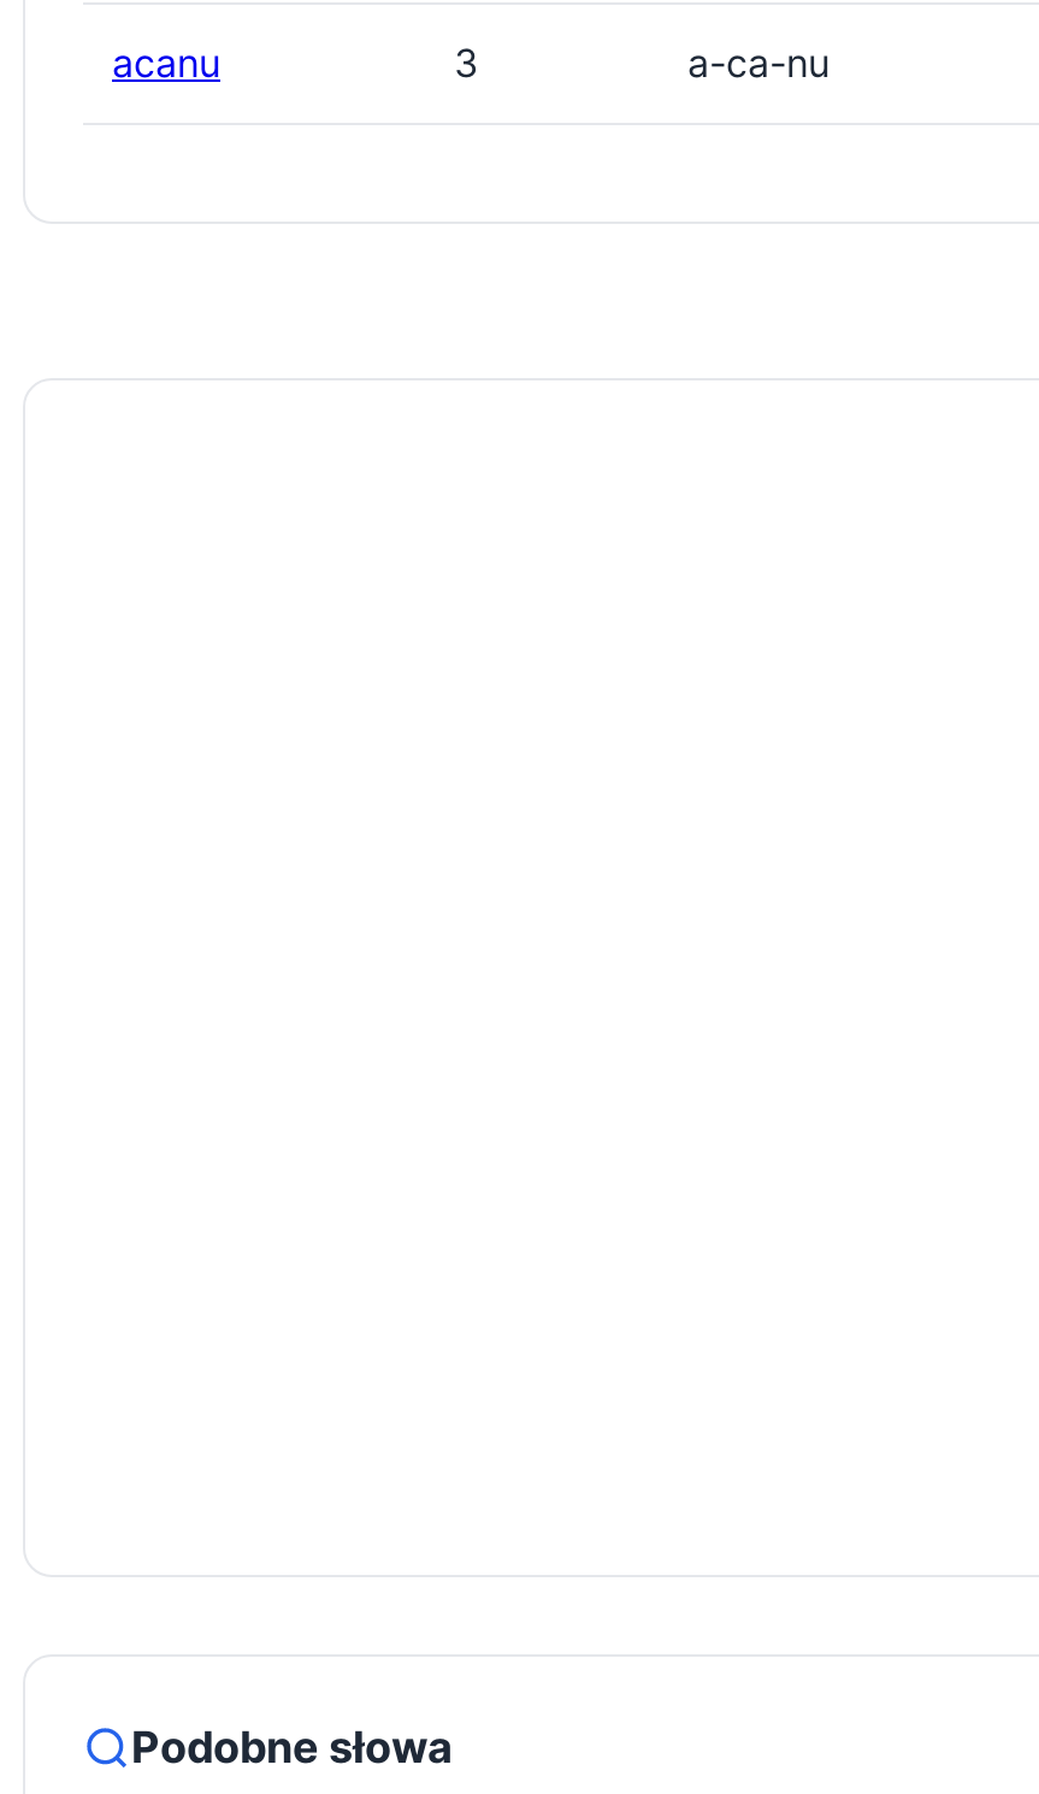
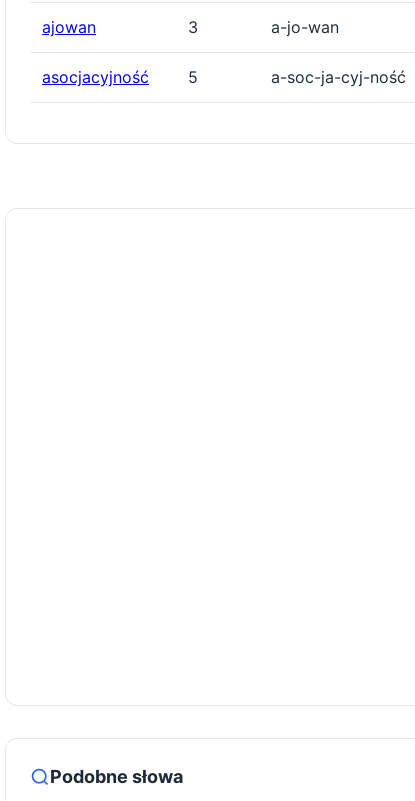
[112,39,220,87] acanu -> [42,17,96,37] ajowan
[687,39,830,87] a-ca-nu -> [42,17,406,87] a-jo-wan | asocjacyjność | 5 | a-soc-ja-cyj-ność

